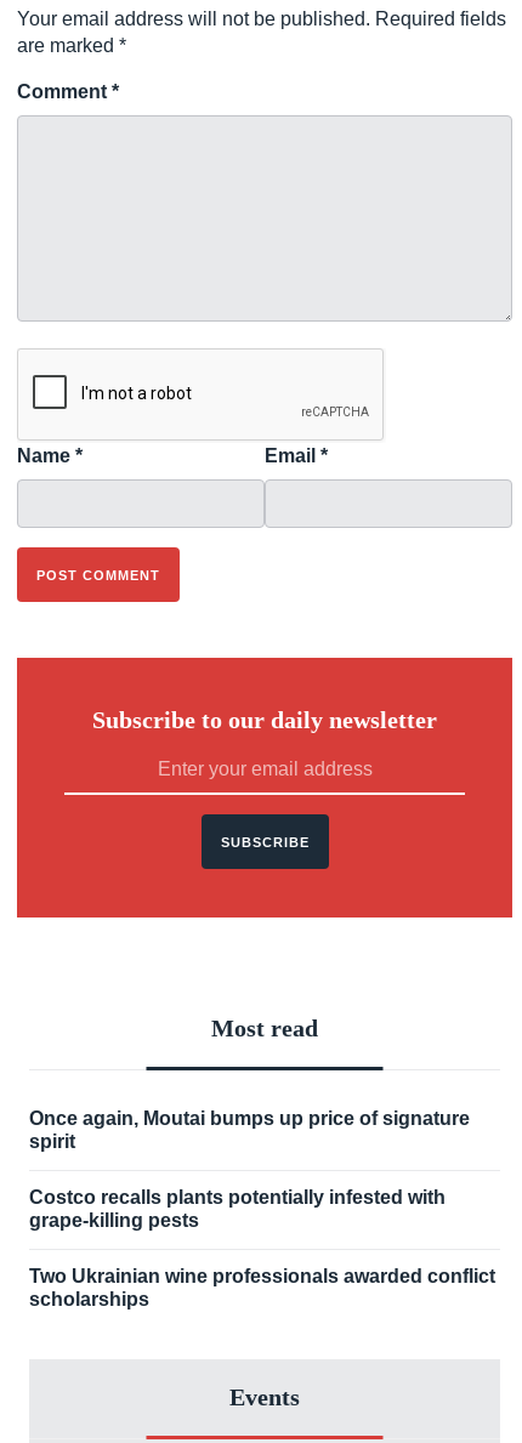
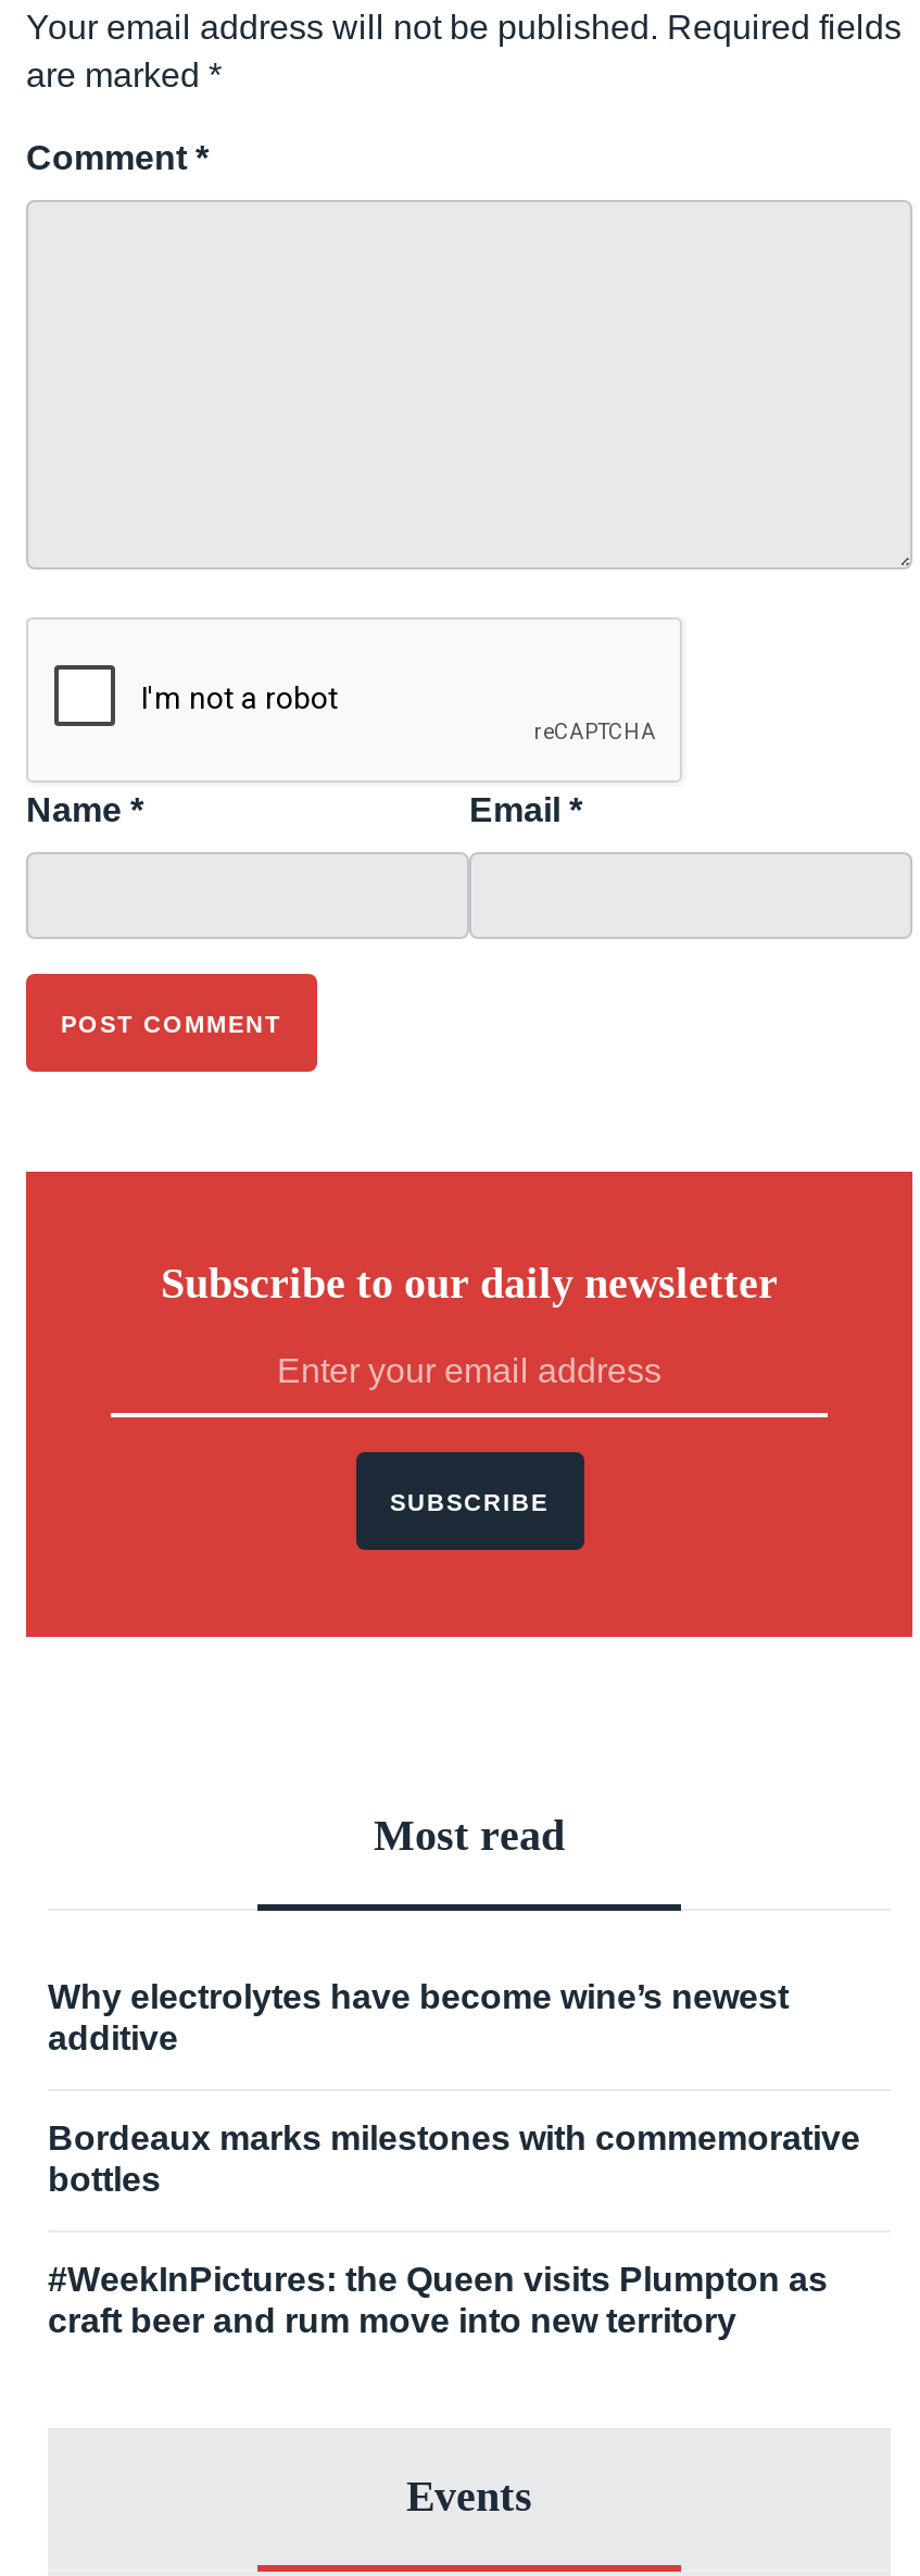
[29,1108,470,1152] Once again, Moutai bumps up price of signature | spirit -> [48,1979,789,2057] Why electrolytes have become wine’s newest | additive
[29,1187,446,1231] Costco recalls plants potentially infested with | grape-killing pests -> [48,2120,860,2198] Bordeaux marks milestones with commemorative | bottles
[29,1266,495,1310] Two Ukrainian wine professionals awarded conflict | scholarships -> [48,2261,828,2340] #WeekInPictures: the Queen visits Plumpton as | craft beer and rum move into new territory

